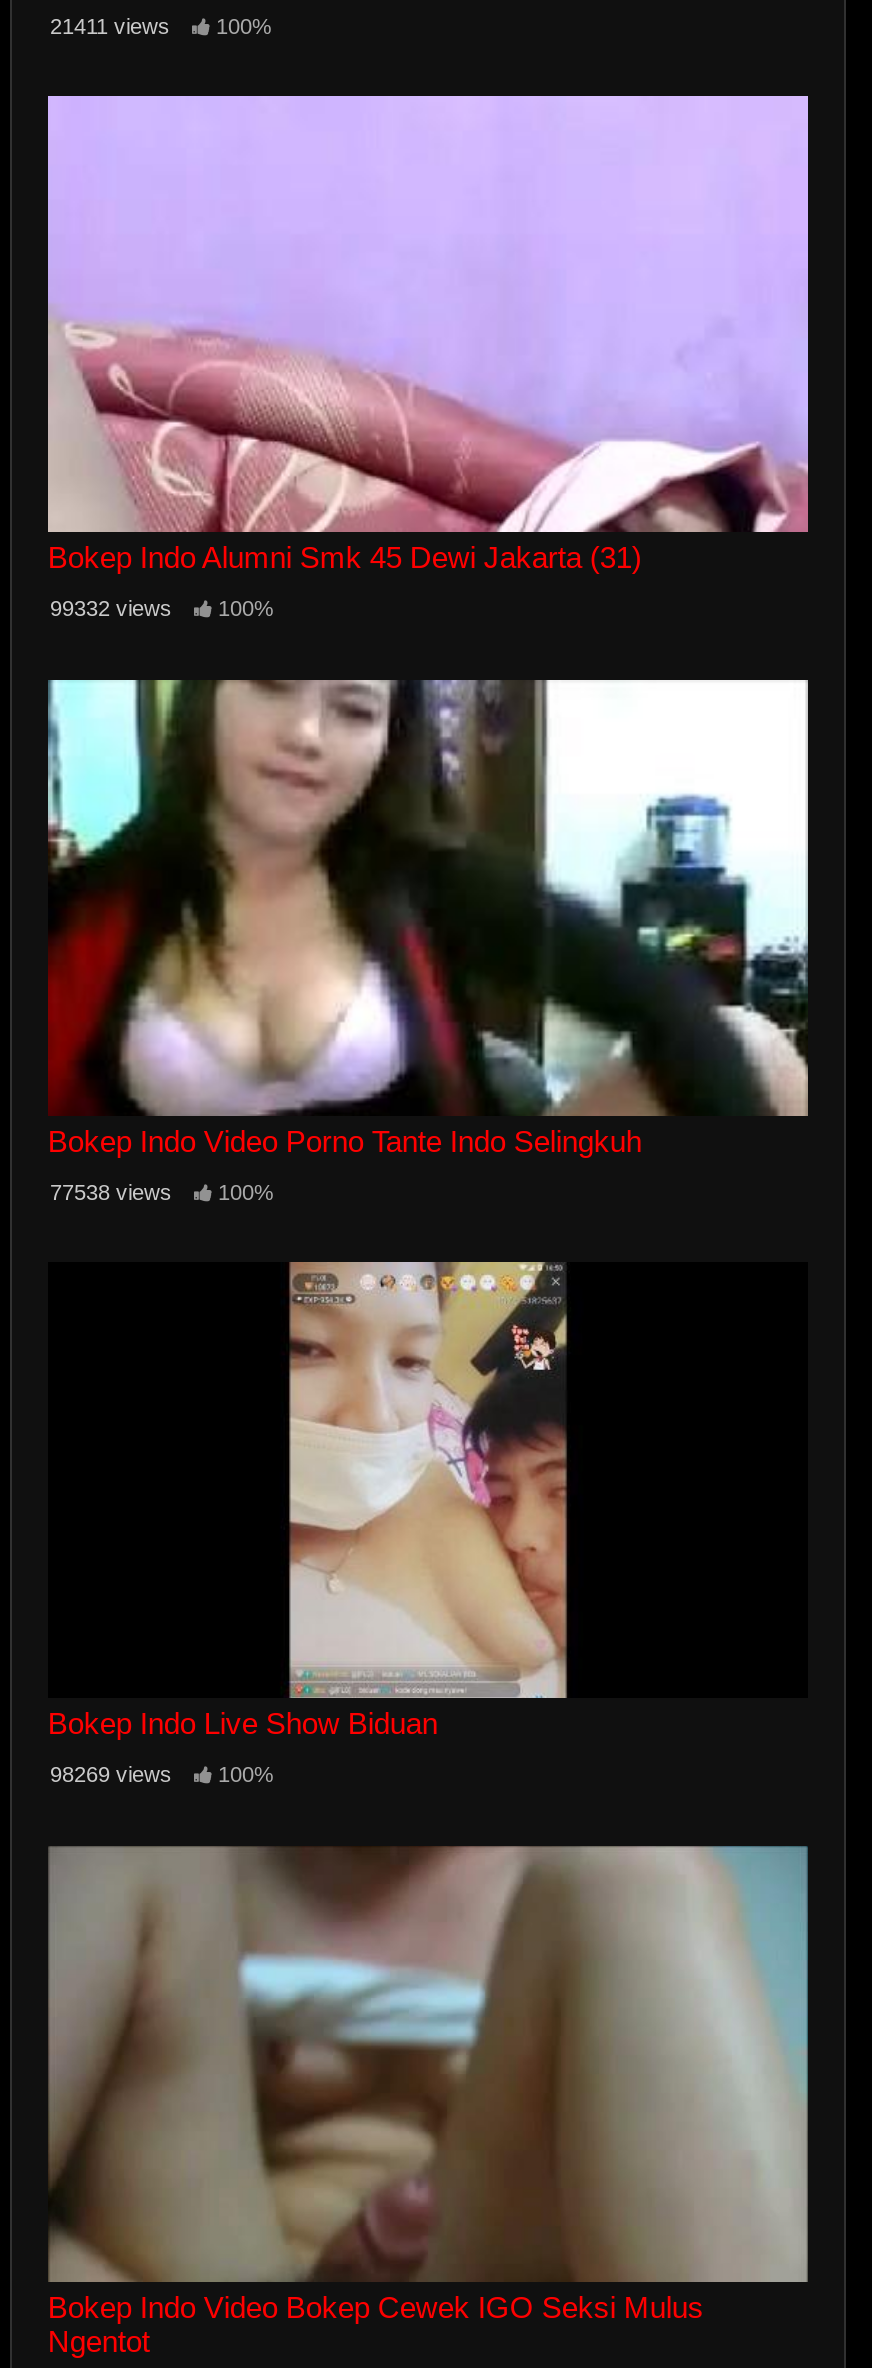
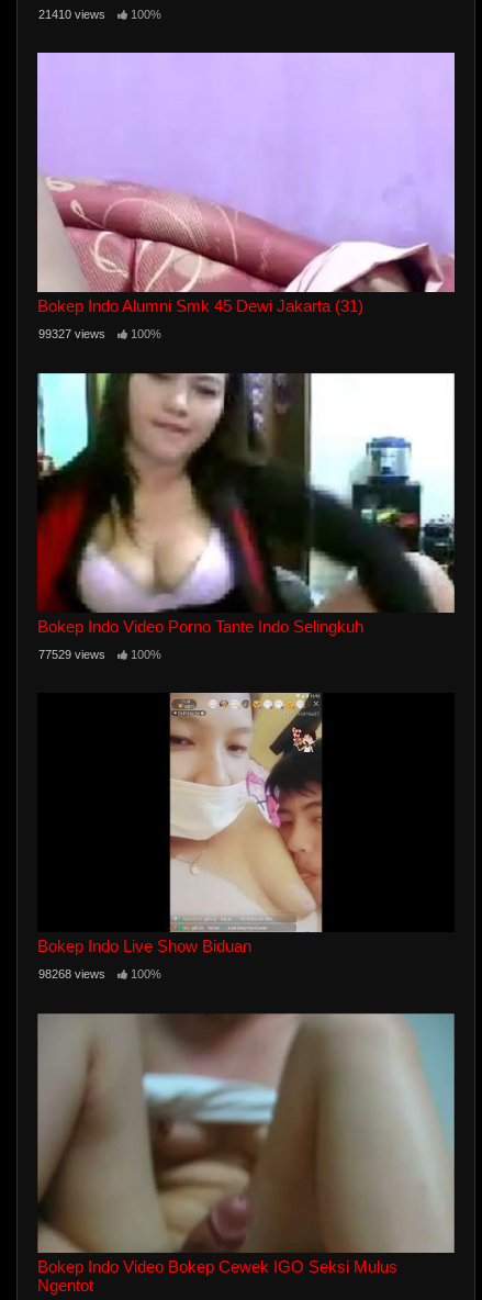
[50,13,272,37] 21411 views 100% -> [38,7,161,20] 21410 views 100%
[50,596,274,620] 99332 views 100% -> [38,327,161,341] 99327 views 100%
[50,1179,274,1203] 77538 views 100% -> [38,647,161,661] 77529 views 100%
[50,1762,274,1786] 98269 views 100% -> [38,968,161,981] 98268 views 100%

